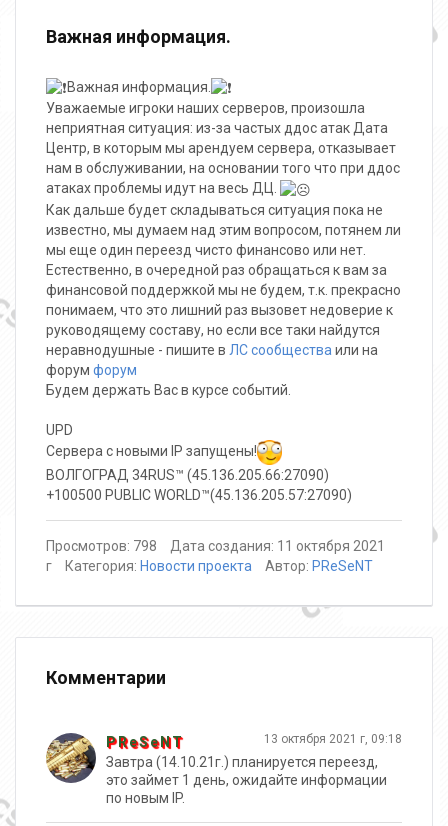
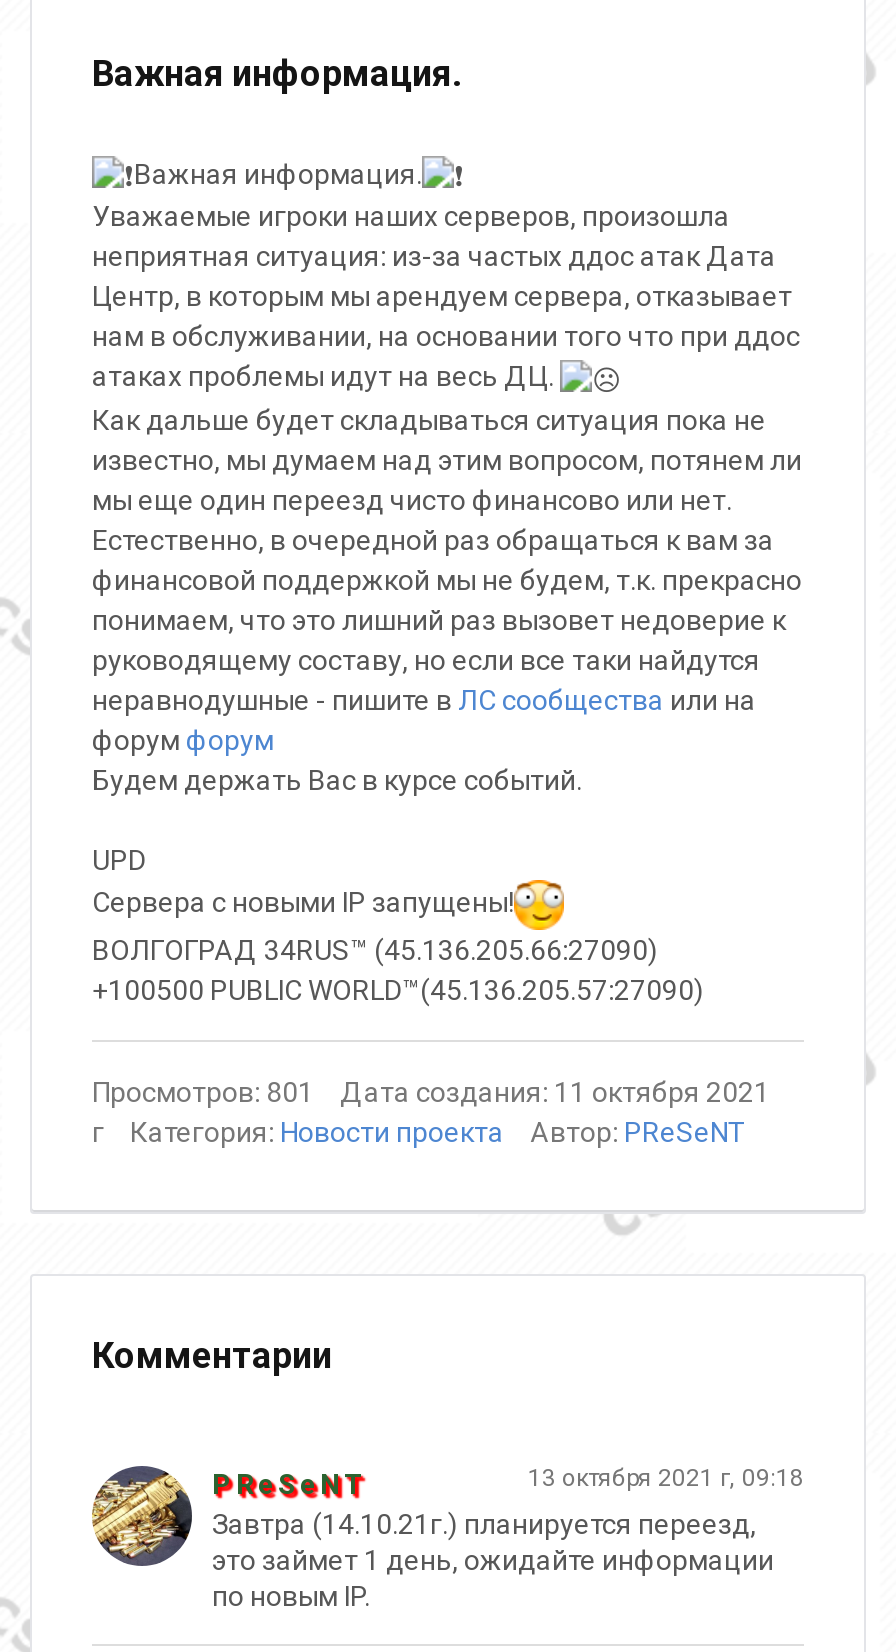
[46,538,385,554] Просмотров: 798 Дата создания: 11 октября 2021 -> [92,1075,770,1107] Просмотров: 801 Дата создания: 11 октября 2021

